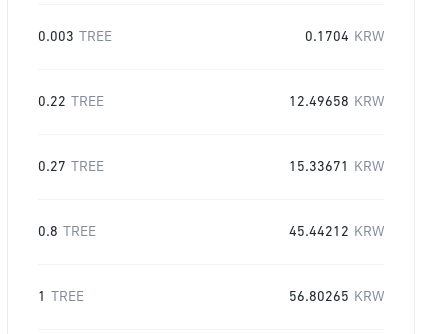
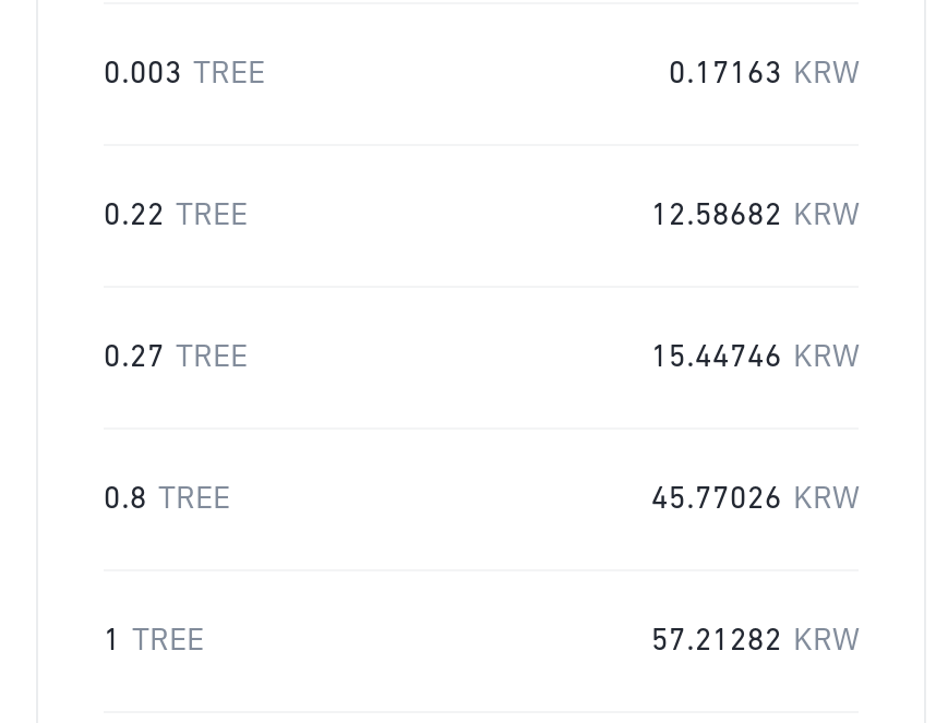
[305,30,384,44] 0.1704 KRW -> [669,59,859,89] 0.17163 KRW
[289,95,384,109] 12.49658 KRW -> [651,201,859,231] 12.58682 KRW
[289,160,384,174] 15.33671 KRW -> [651,342,859,373] 15.44746 KRW
[289,225,384,239] 45.44212 KRW -> [651,484,859,515] 45.77026 KRW
[289,290,384,304] 56.80265 KRW -> [651,626,859,656] 57.21282 KRW

